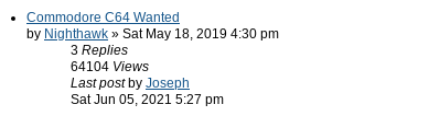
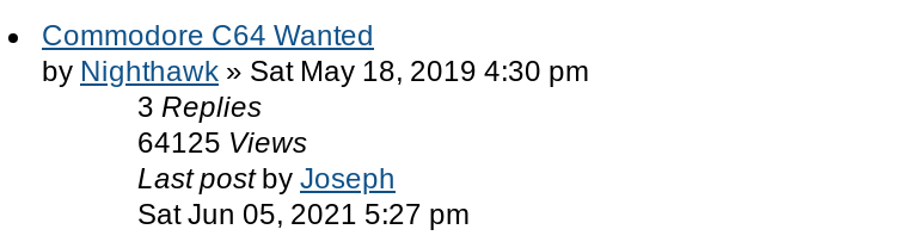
[71,59,149,74] 64104 Views -> [137,126,307,160] 64125 Views

